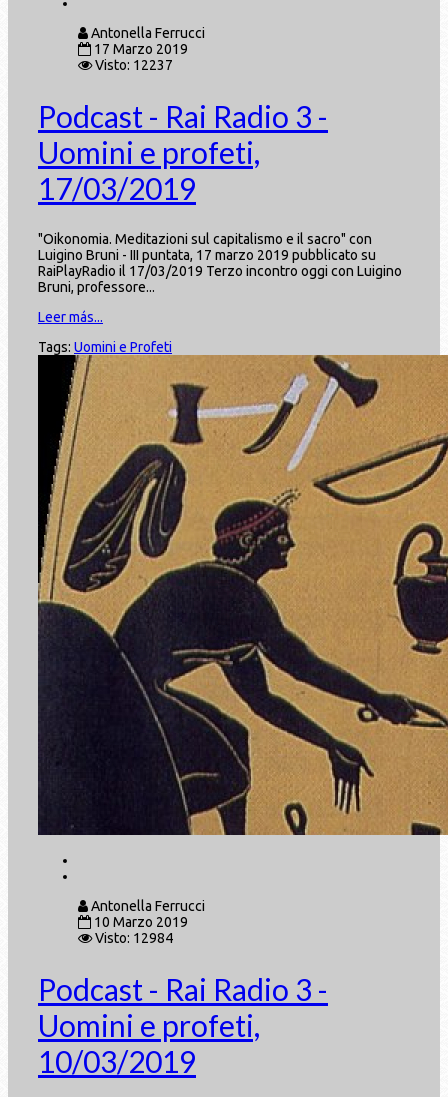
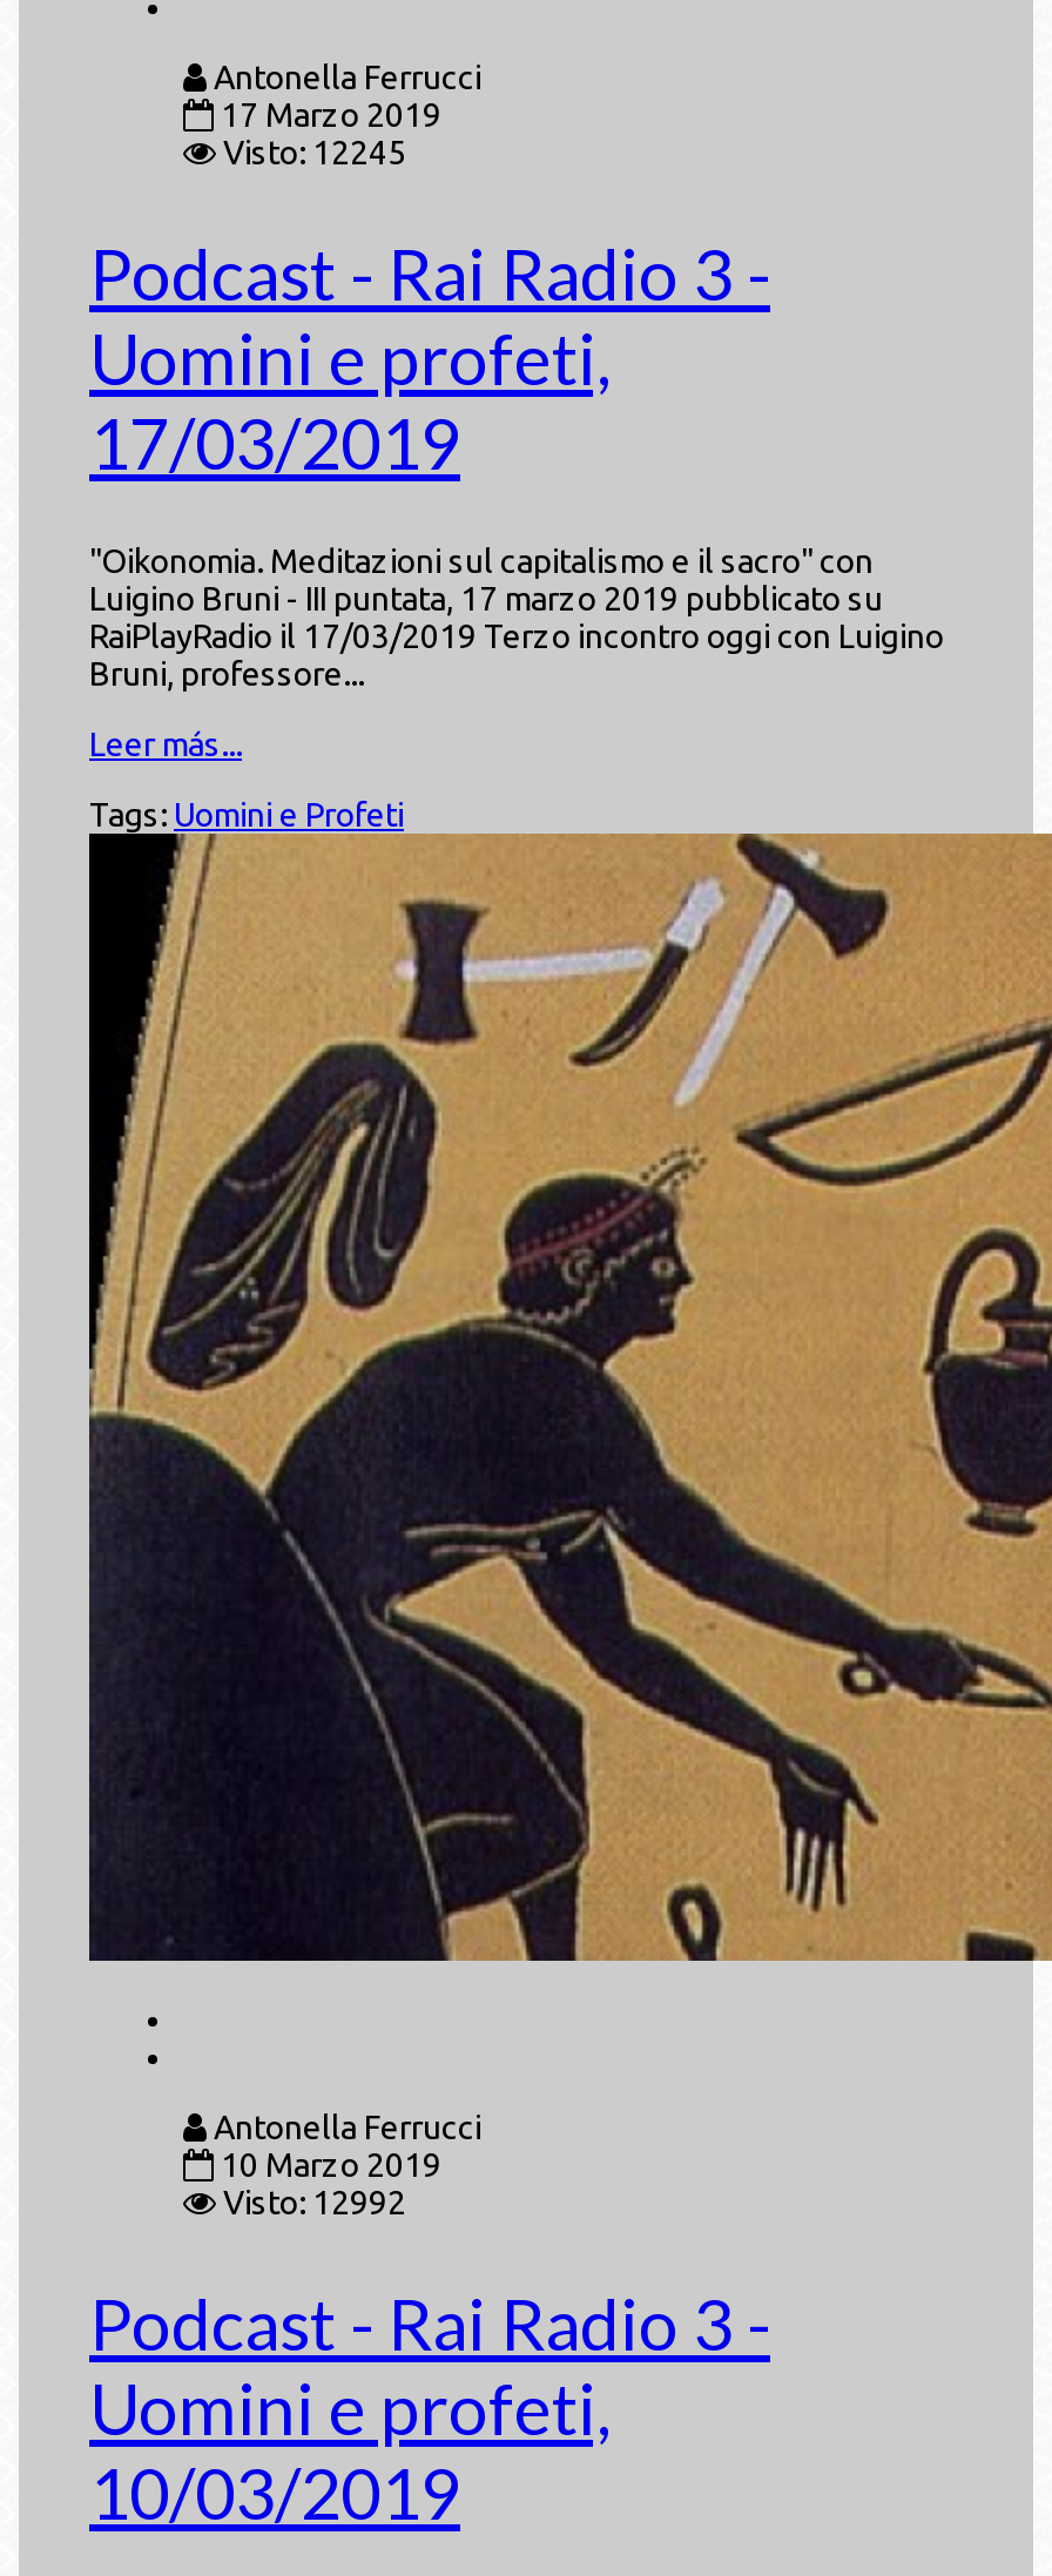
[95,57,173,73] Visto: 12237 -> [223,134,406,172] Visto: 12245
[95,930,173,946] Visto: 12984 -> [223,2184,406,2221] Visto: 12992

